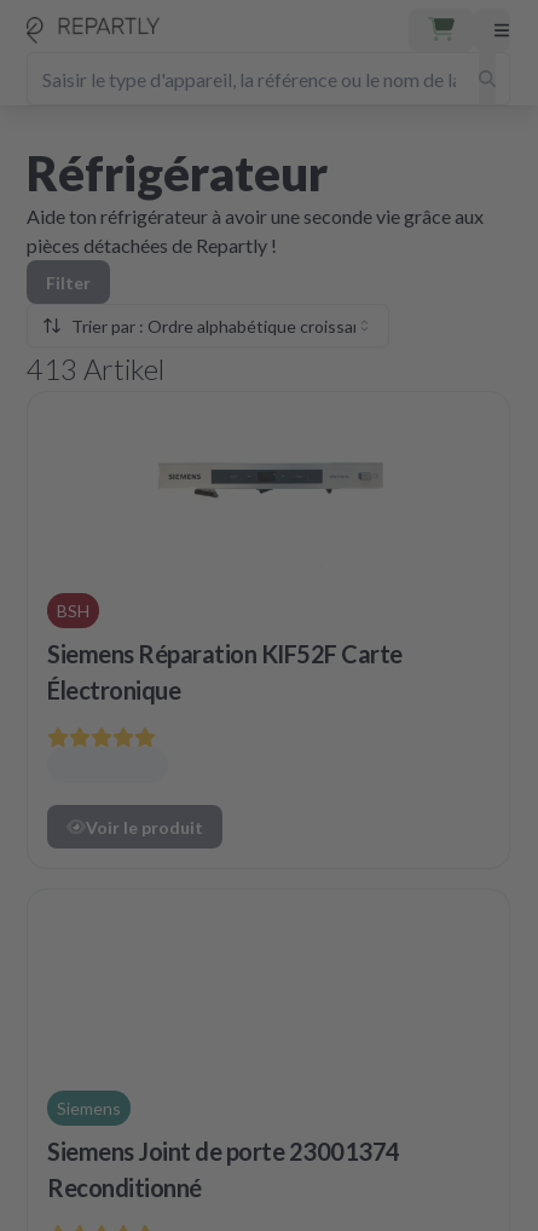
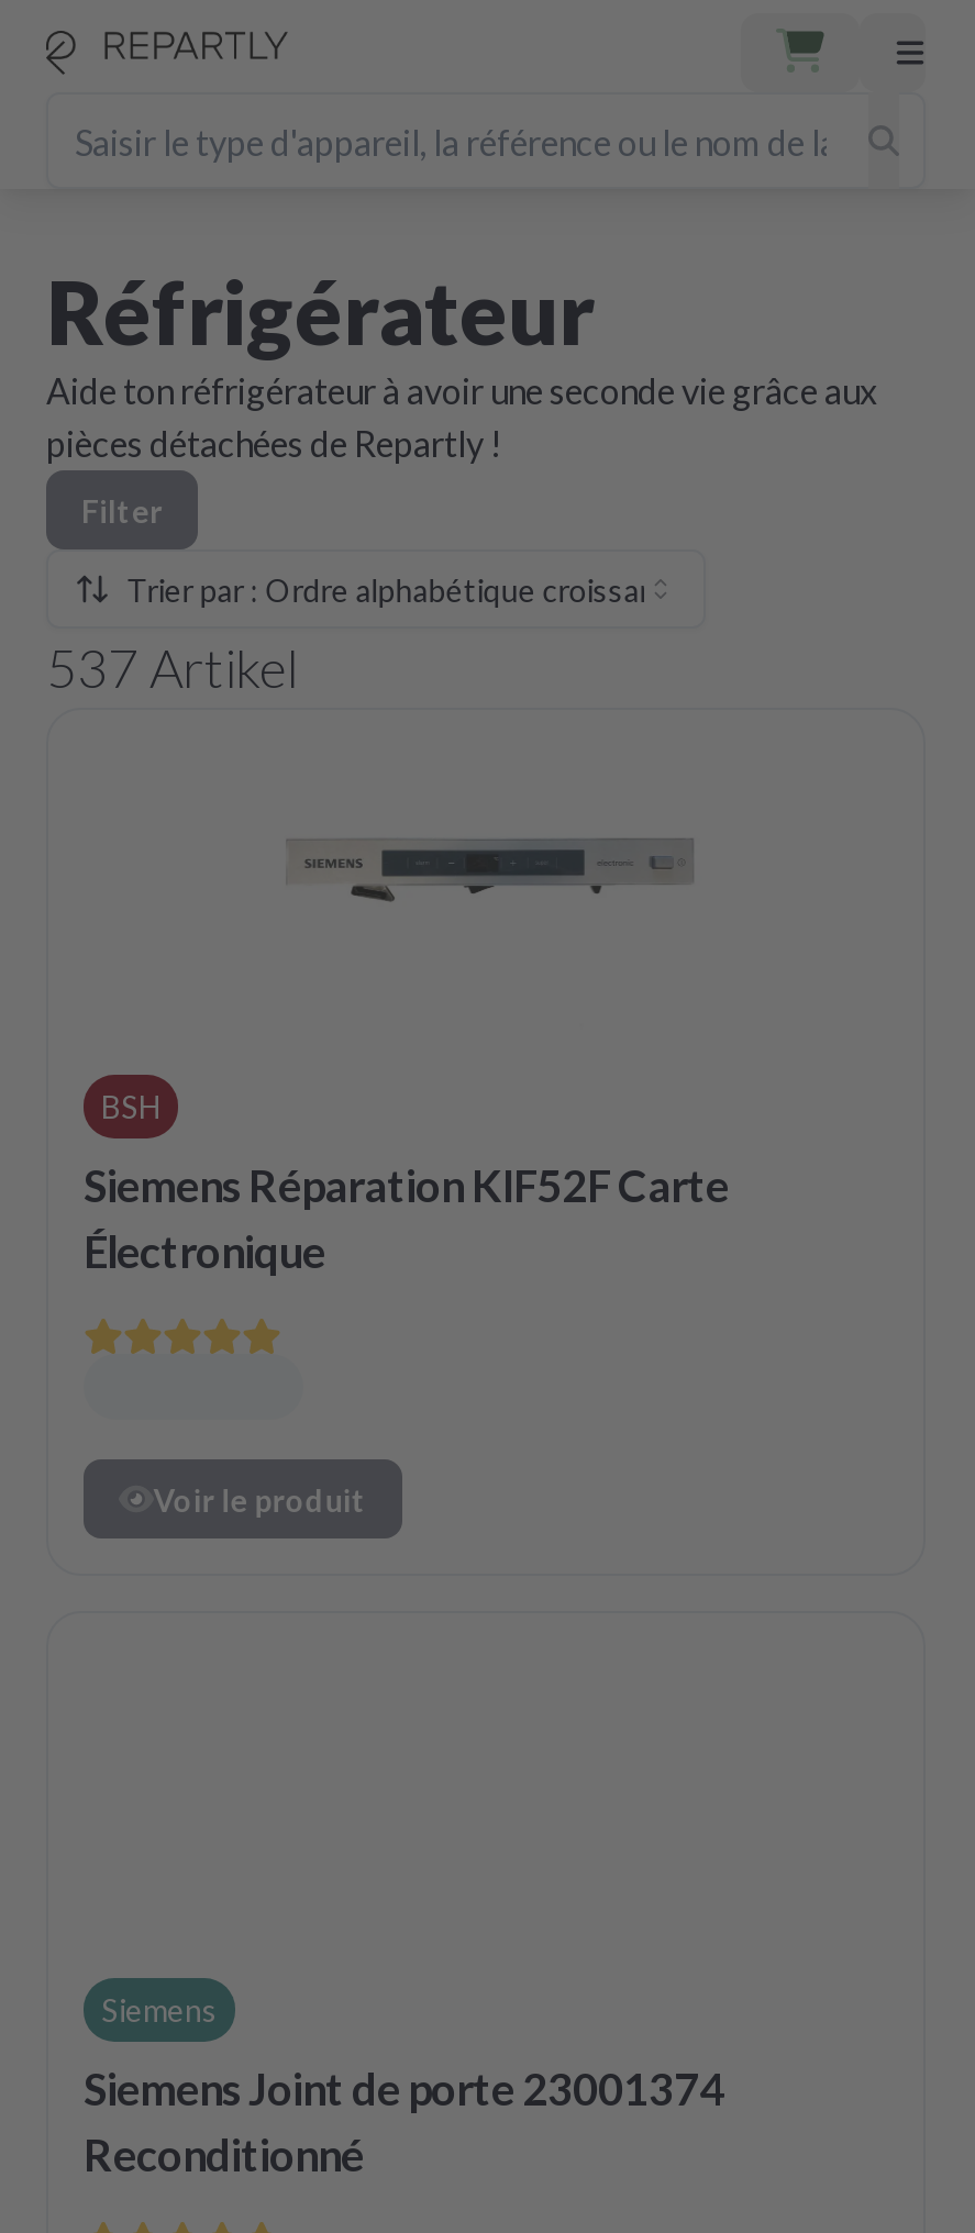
[27,351,164,386] 413 Artikel -> [46,635,297,699] 537 Artikel

